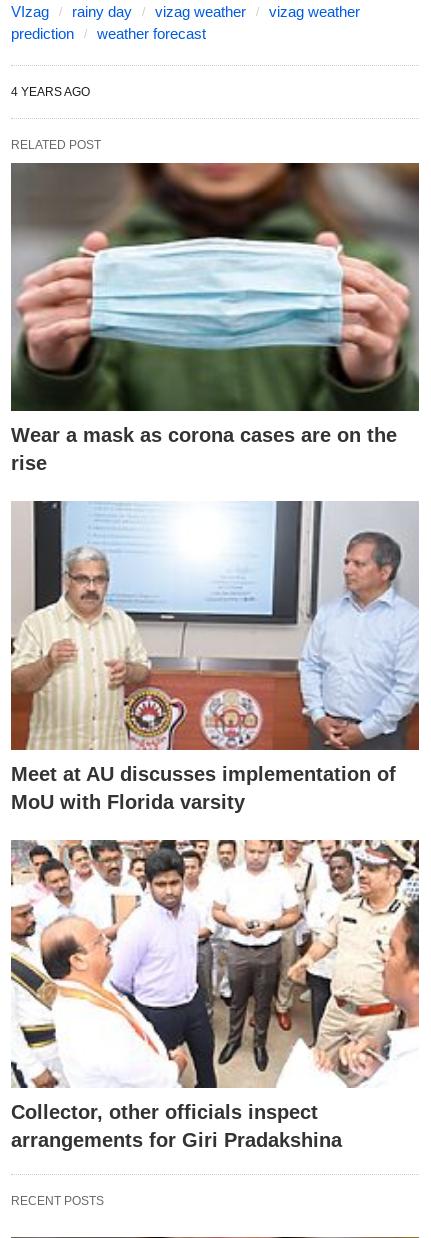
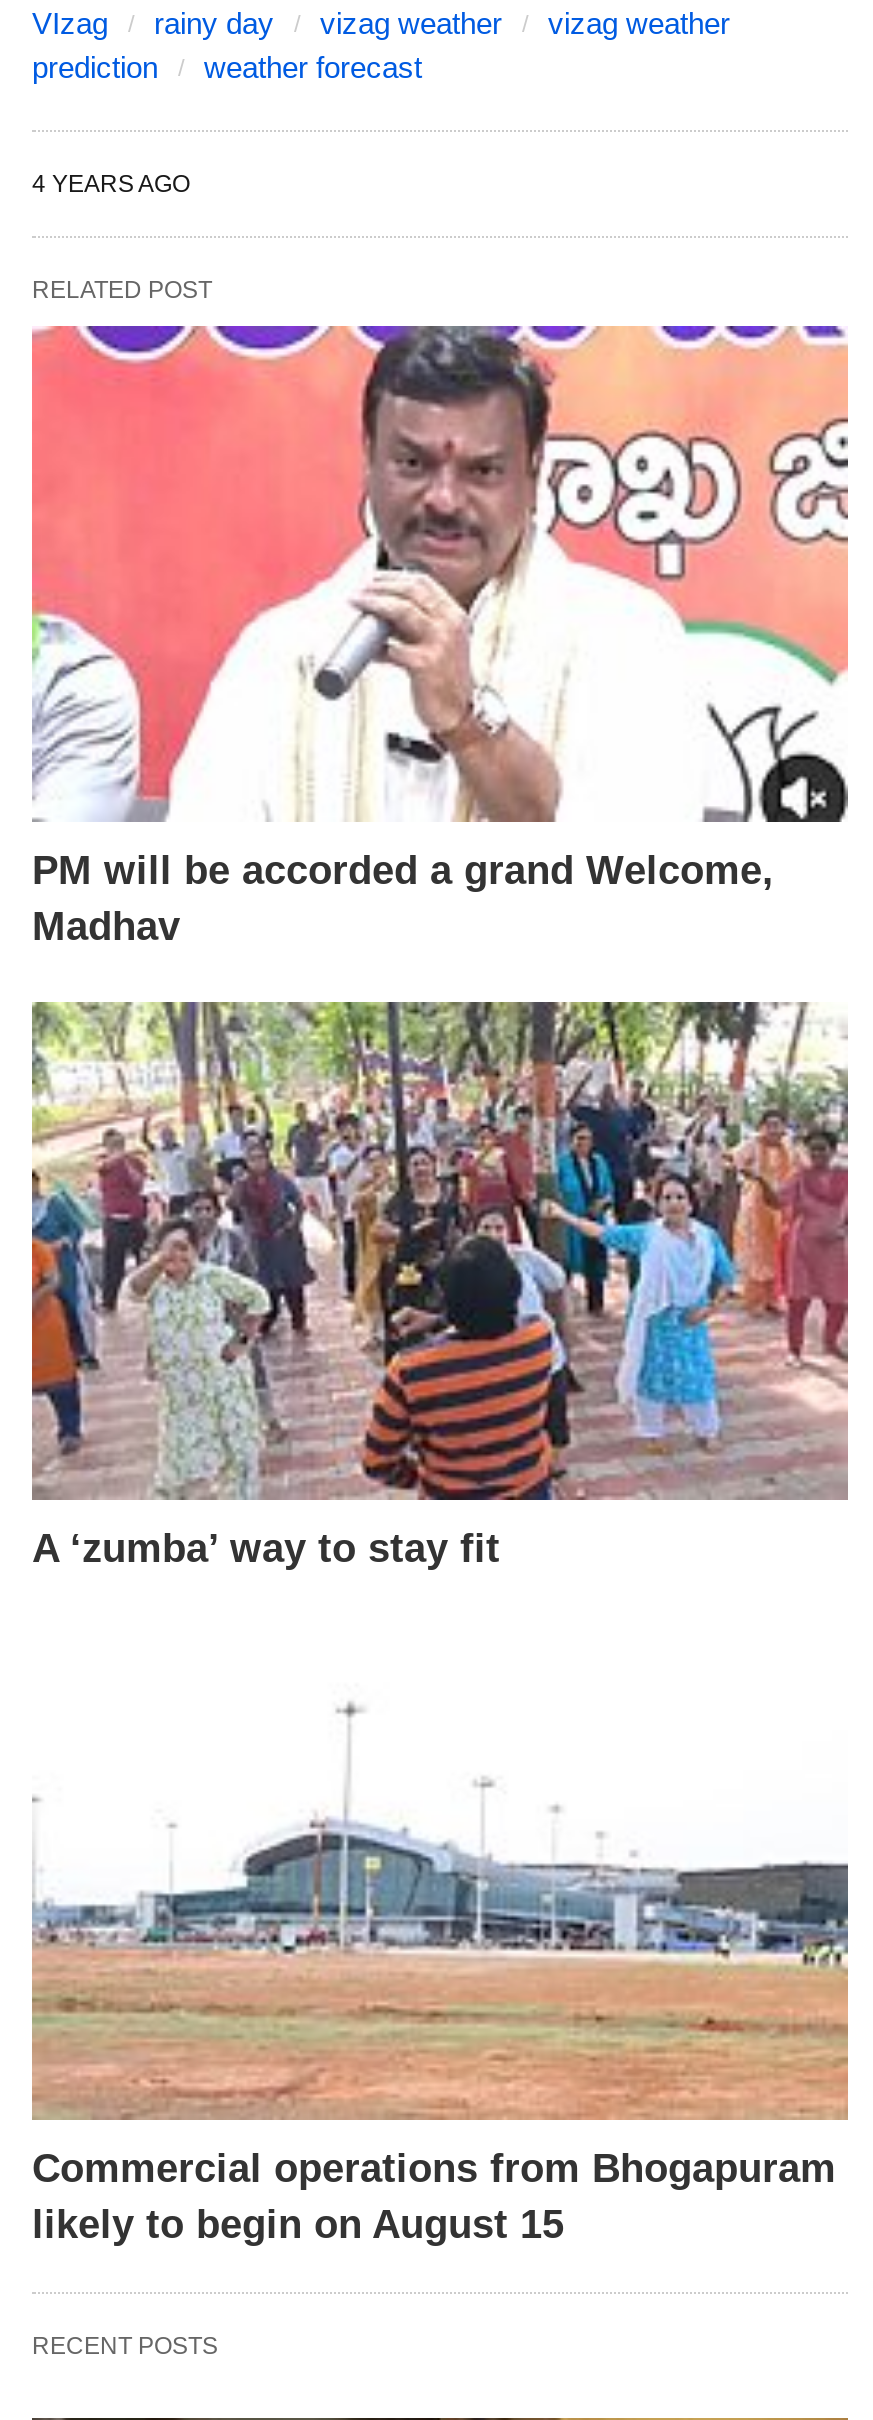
[10,162,420,474] [image] | Wear a mask as corona cases are on the | rise -> [30,324,850,949] [image] | PM will be accorded a grand Welcome, | Madhav
[10,501,419,813] [image] | Meet at AU discusses implementation of | MoU with Florida varsity -> [30,1000,850,1570] [image] | A ‘zumba’ way to stay fit
[10,839,420,1151] [image] | Collector, other officials inspect | arrangements for Giri Pradakshina -> [30,1680,850,2247] [image] | Commercial operations from Bhogapuram | likely to begin on August 15

